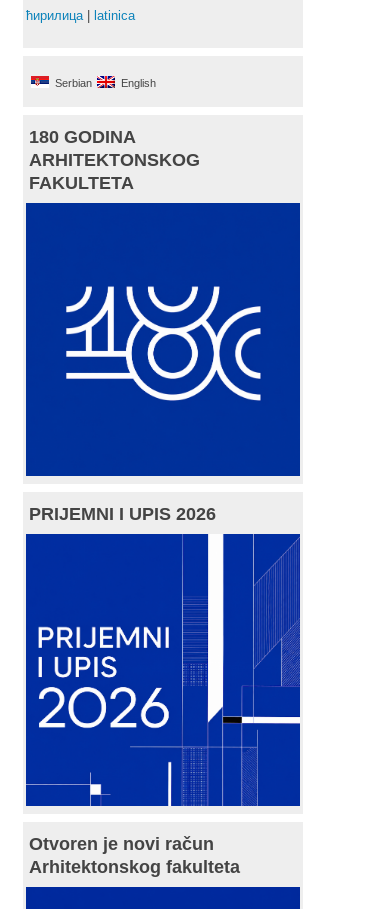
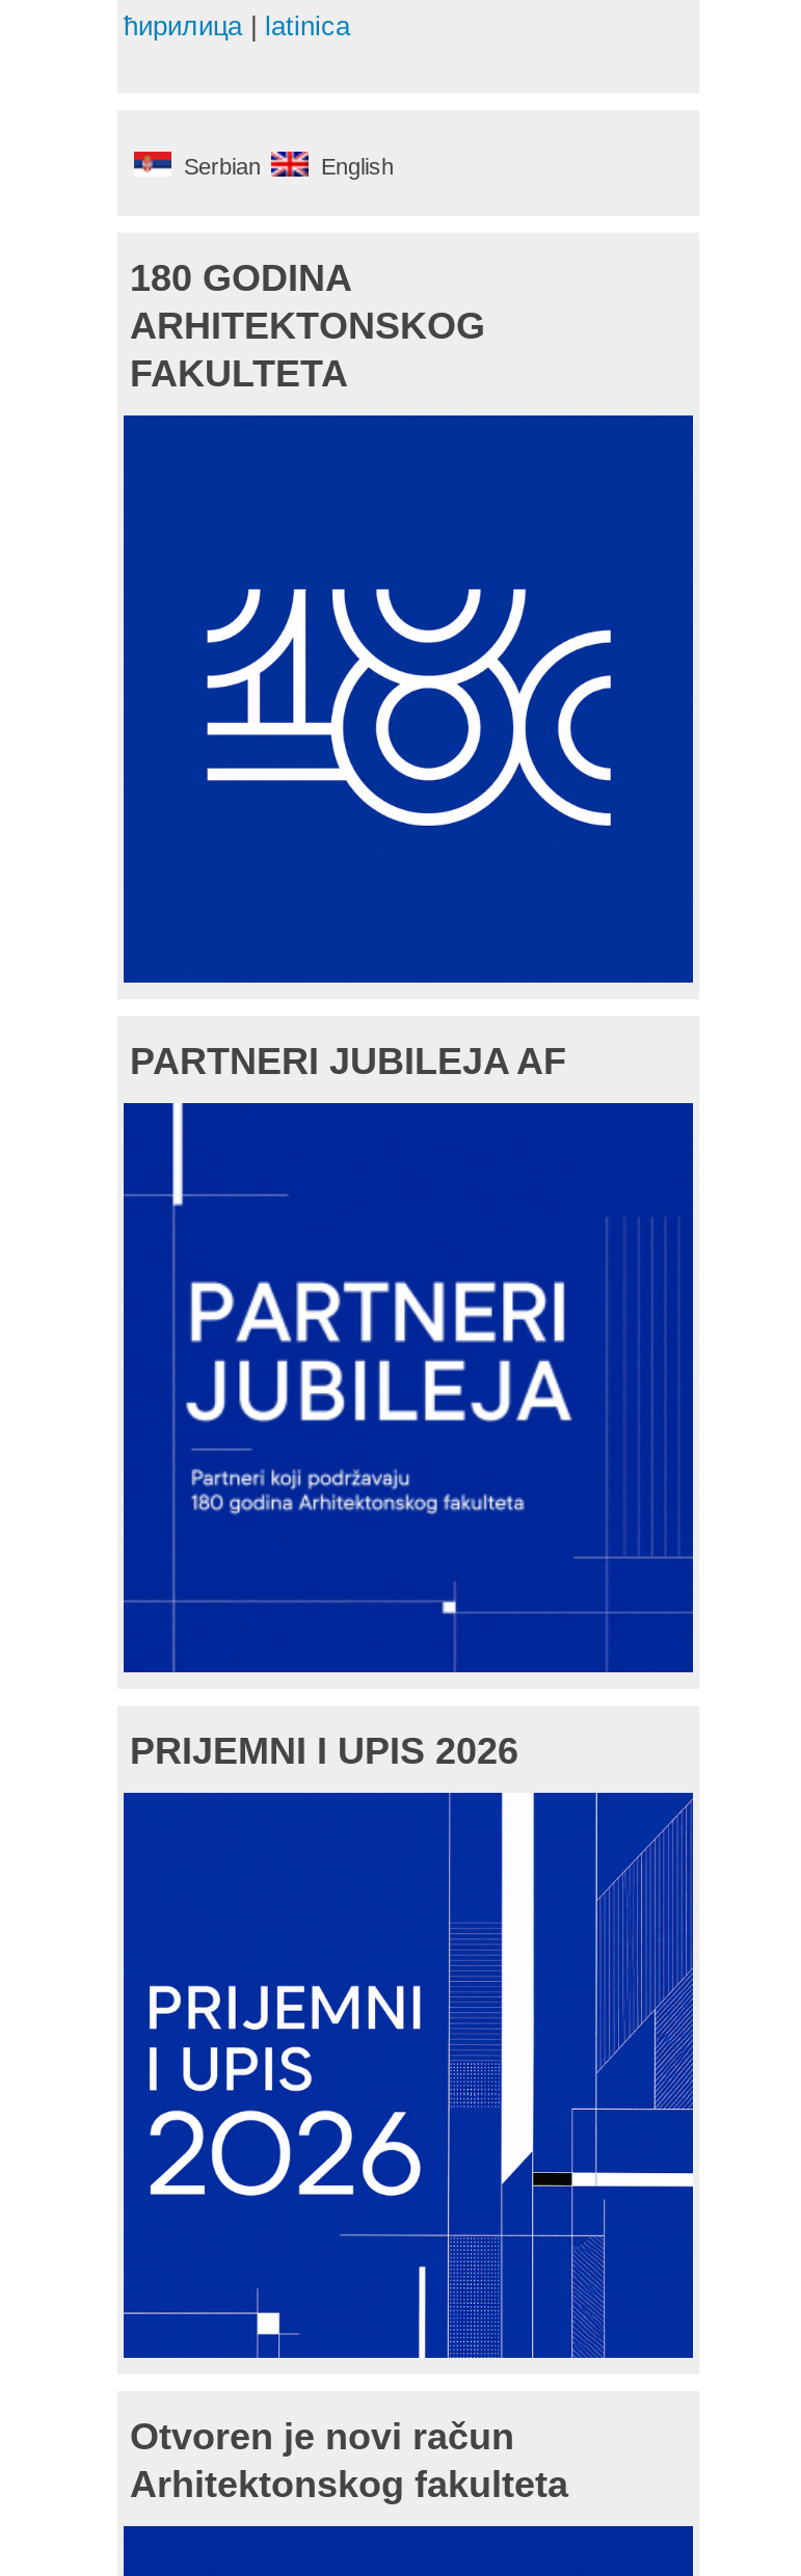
none -> [130,1041,566,1082] PARTNERI JUBILEJA AF
none -> [167,1105,575,1616] [image]

